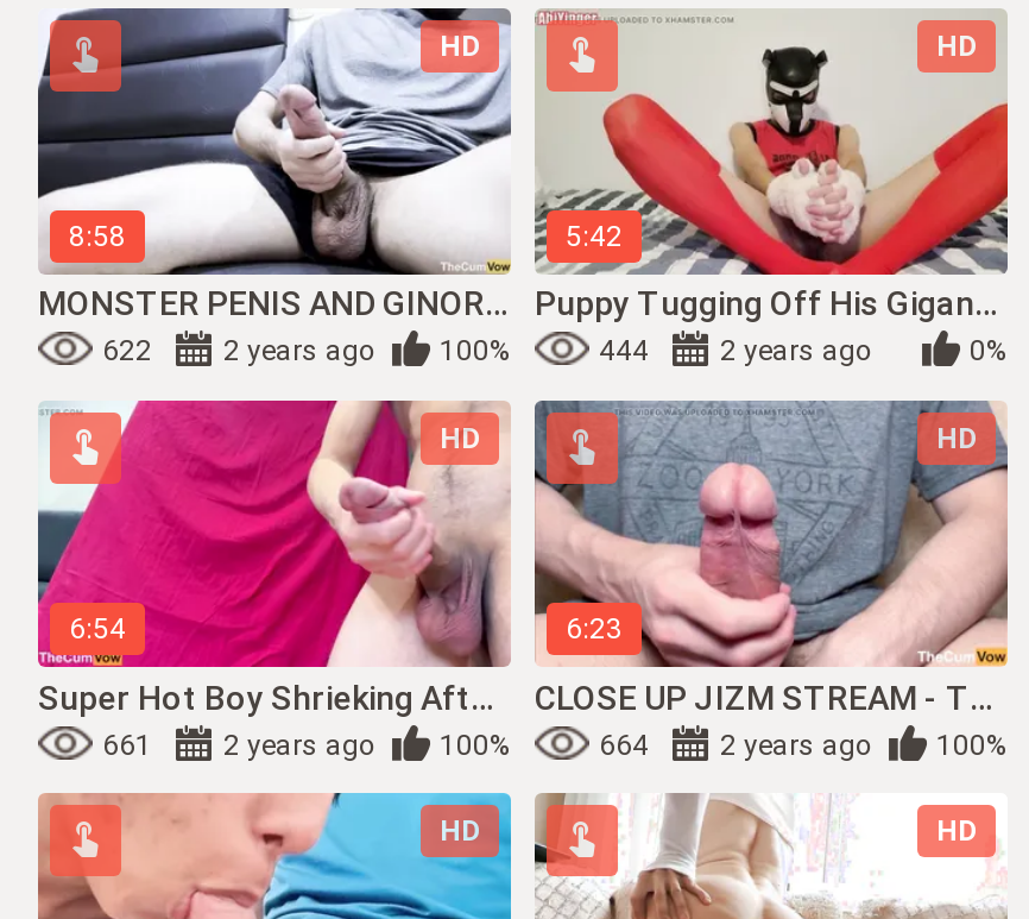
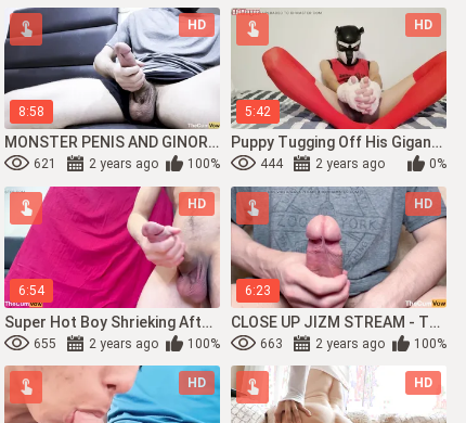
[102,335,152,368] 622 -> [34,157,56,172] 621
[102,728,152,761] 661 -> [34,336,56,351] 655
[599,728,649,761] 664 -> [260,336,283,351] 663

